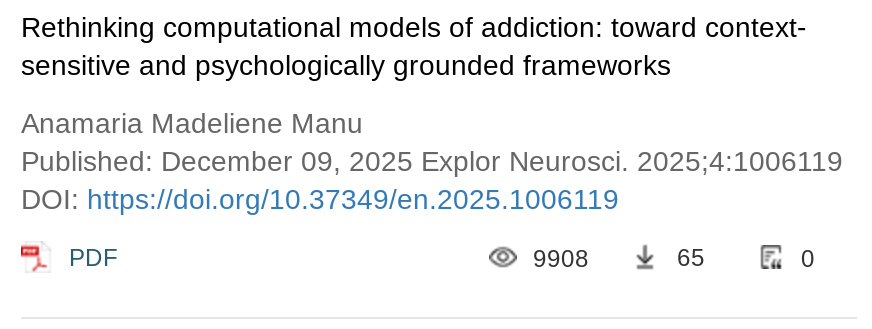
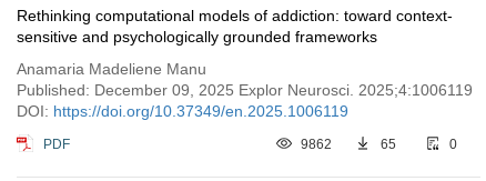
[533,244,589,272] 9908 -> [301,136,332,152] 9862

